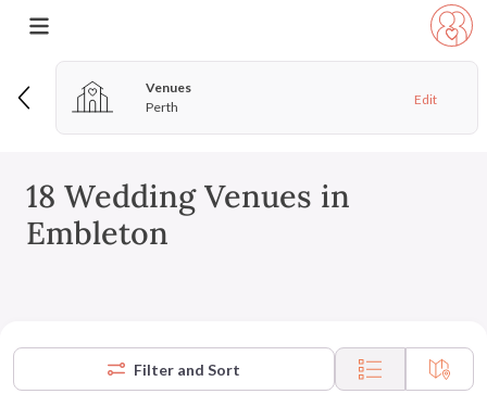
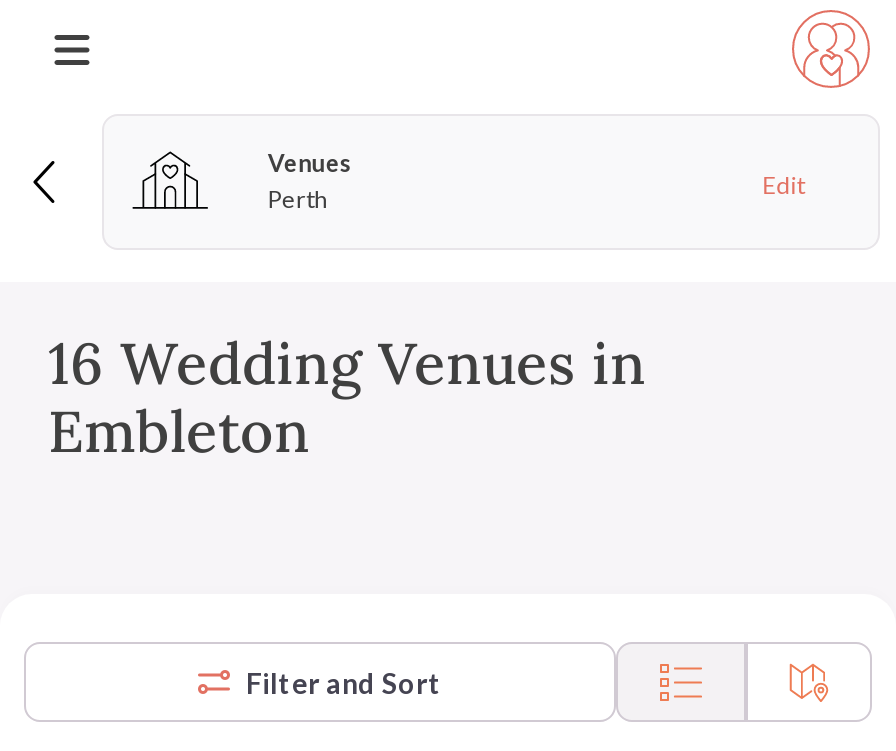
[26,176,350,216] 18 Wedding Venues in -> [48,326,646,400] 16 Wedding Venues in

